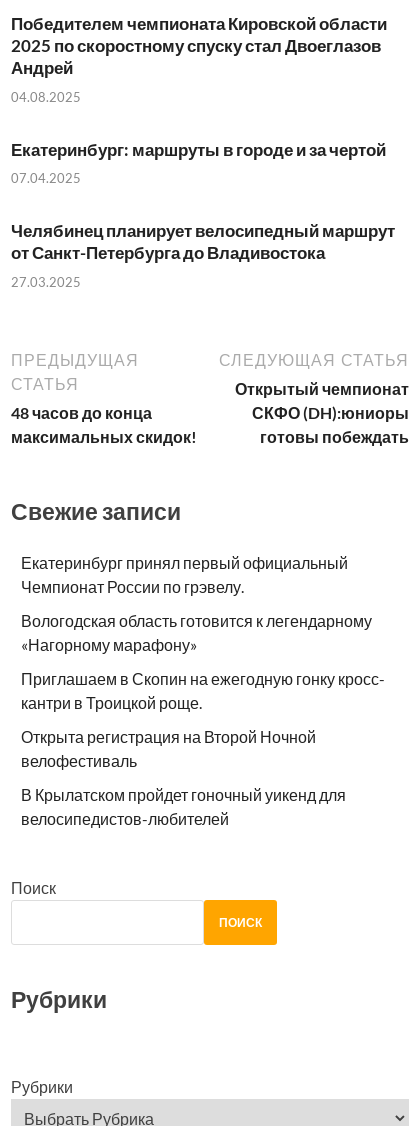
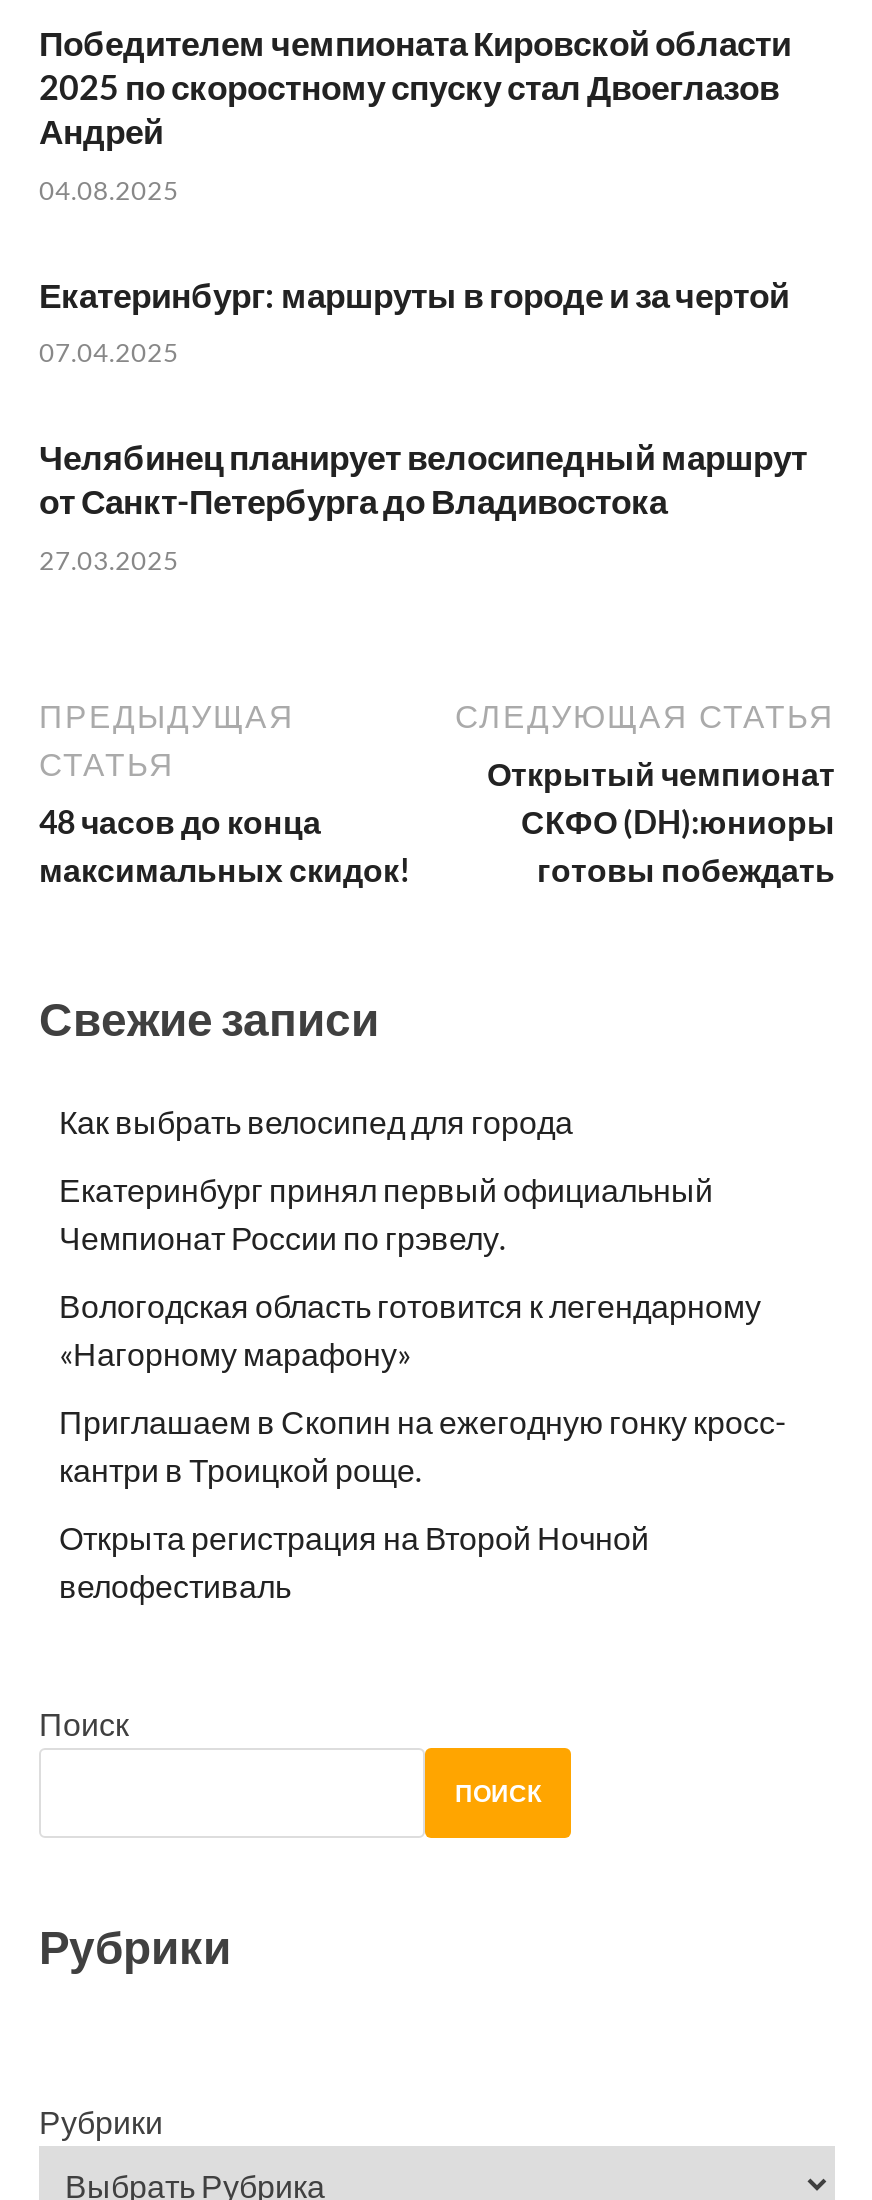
none -> [59,1103,573,1141] Как выбрать велосипед для города
moved [21,553,385,770] -> [59,1171,787,1605]: Екатеринбург принял первый официальный | Чемпионат России по грэвелу. | Вологодская область готовится к легендарному | «Нагорному марафону» | Приглашаем в Скопин на ежегодную гонку кросс- | кантри в Троицкой роще. | Открыта регистрация на Второй Ночной | велофестиваль
[21,785,346,828] В Крылатском пройдет гоночный уикенд для | велосипедистов-любителей -> none

